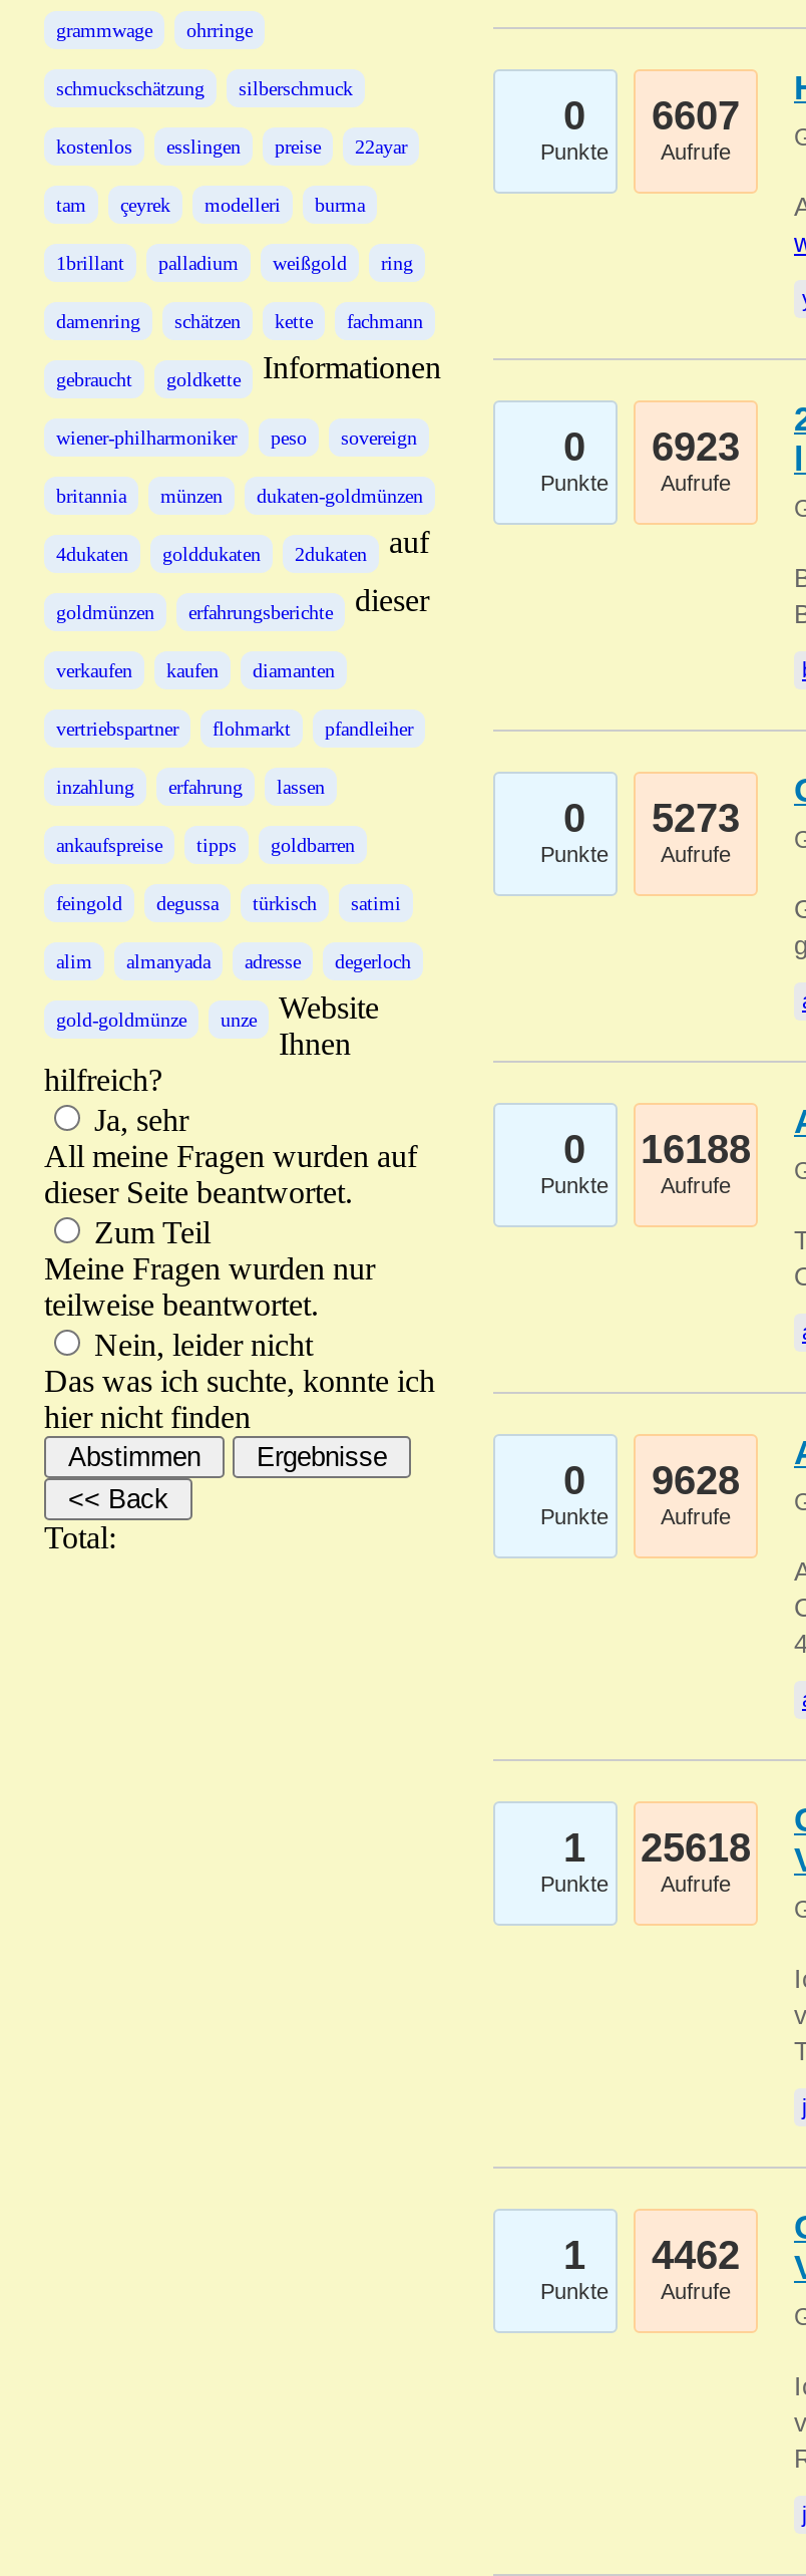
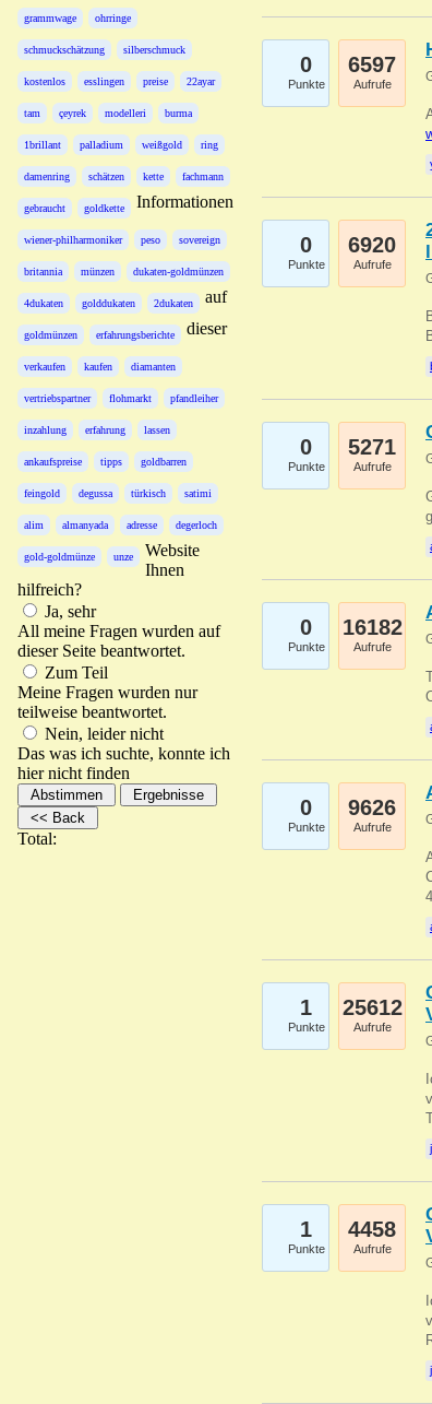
[652,93,740,137] 6607 -> [348,52,396,76] 6597
[652,424,740,469] 6923 -> [348,233,396,257] 6920
[652,796,740,840] 5273 -> [348,435,396,459] 5271
[641,1127,751,1171] 16188 -> [342,615,402,639] 16182
[652,1458,740,1502] 9628 -> [348,795,396,819] 9626
[641,1825,751,1870] 25618 -> [342,995,402,1019] 25612
[652,2233,740,2277] 4462 -> [348,1217,396,1241] 4458

